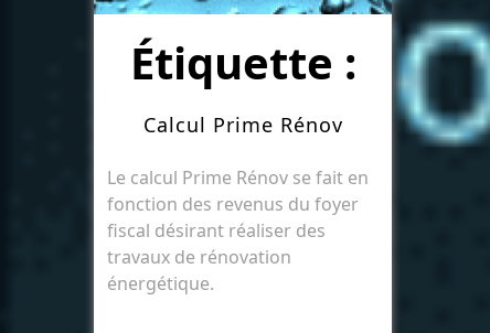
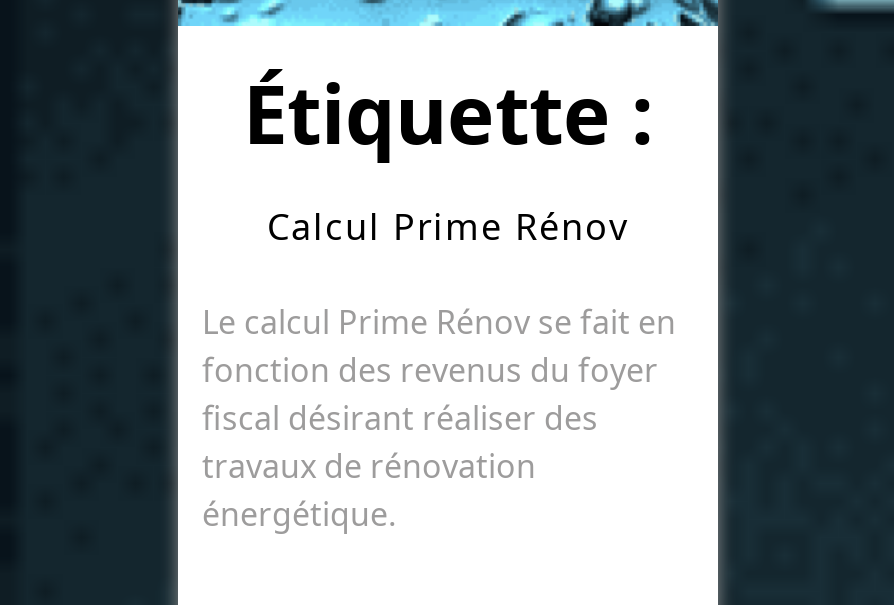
[395,20,487,147] [image] -> none

